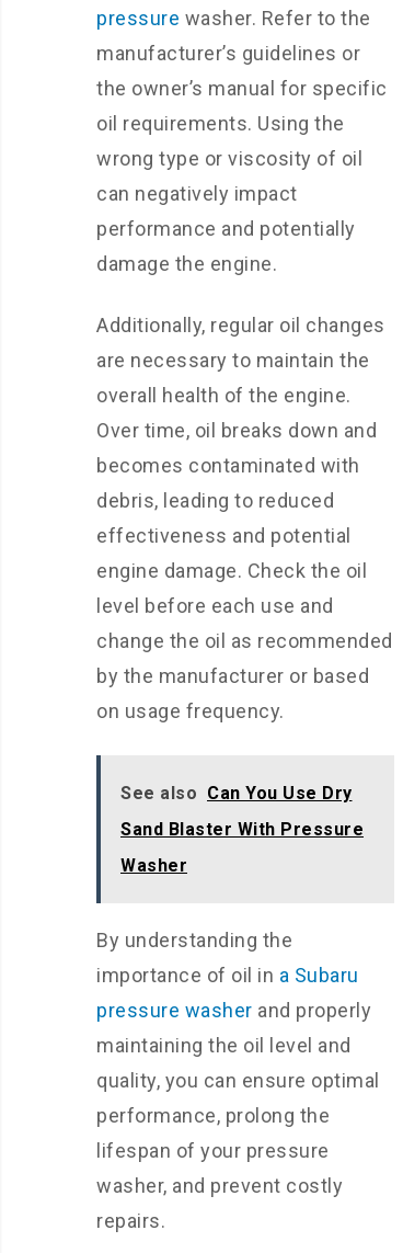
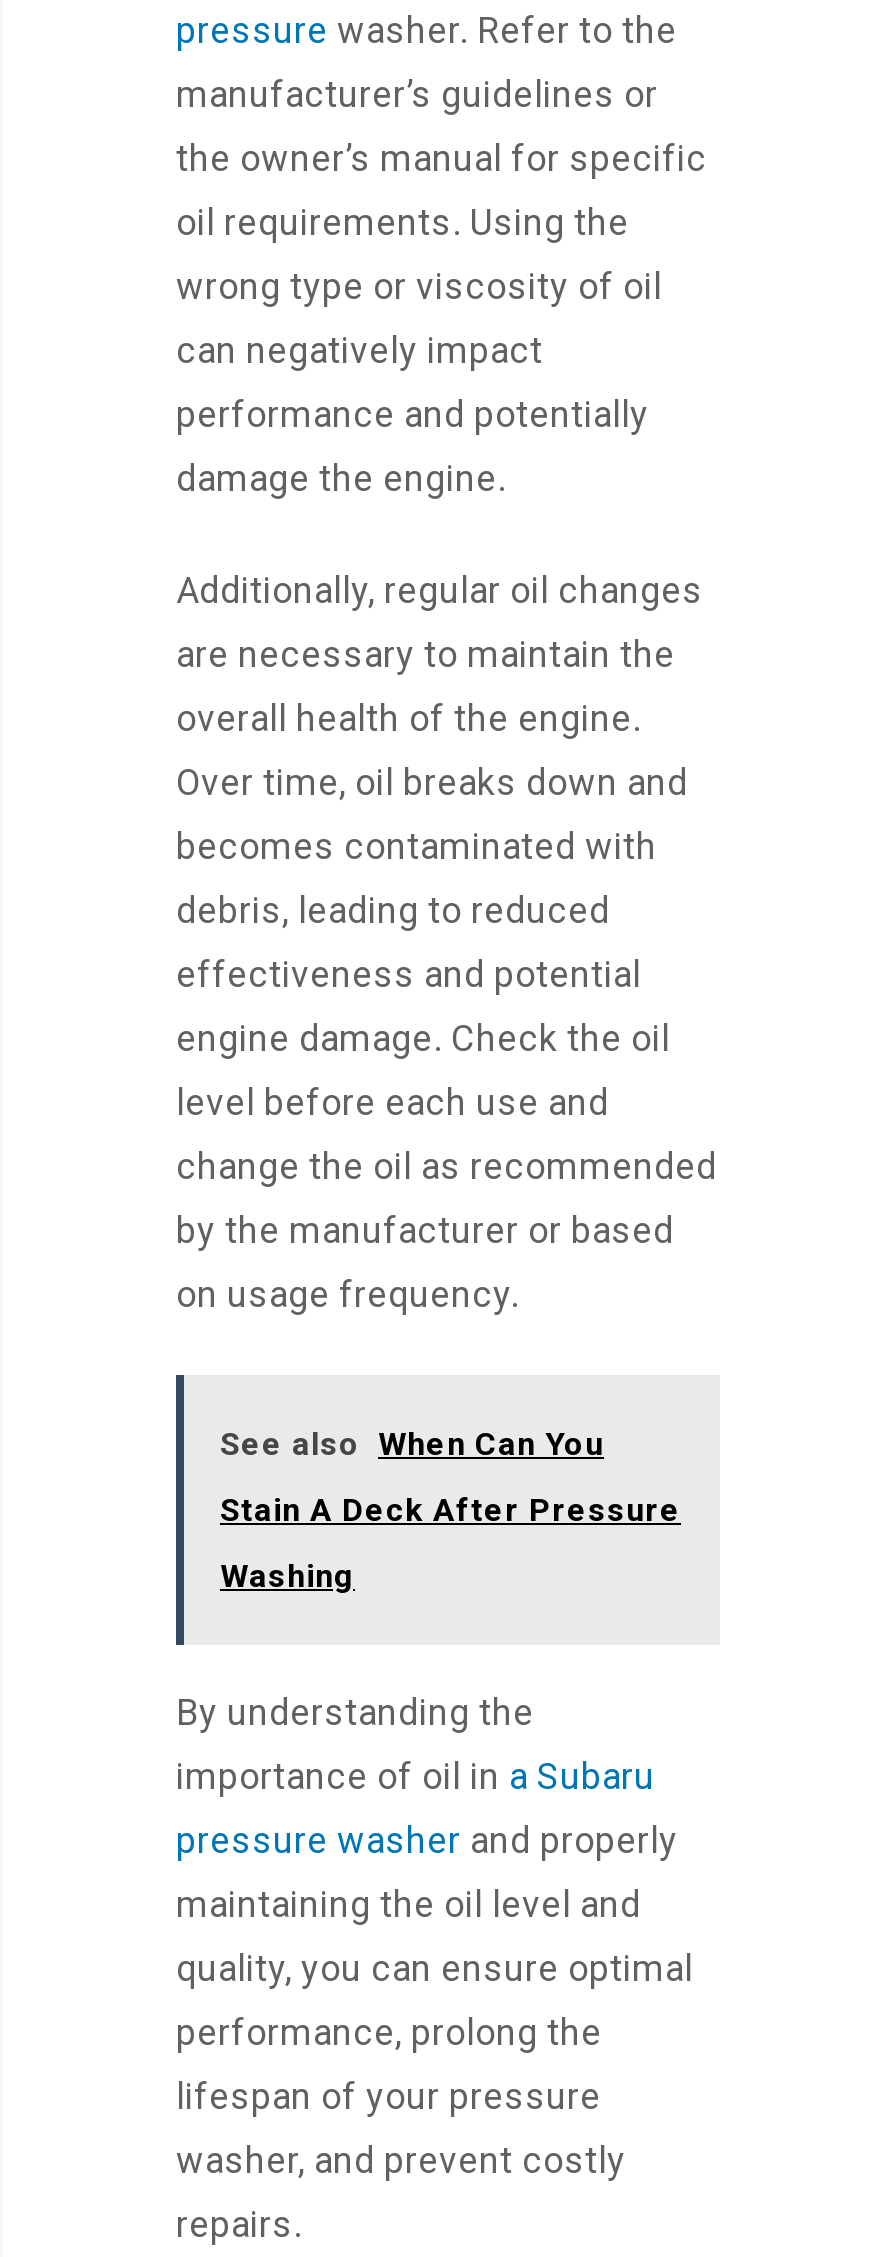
[120,783,352,804] See also Can You Use Dry -> [220,1426,604,1464] See also When Can You
[120,819,364,840] Sand Blaster With Pressure -> [220,1492,681,1530] Stain A Deck After Pressure
[120,855,187,876] Washer -> [220,1558,355,1596] Washing

